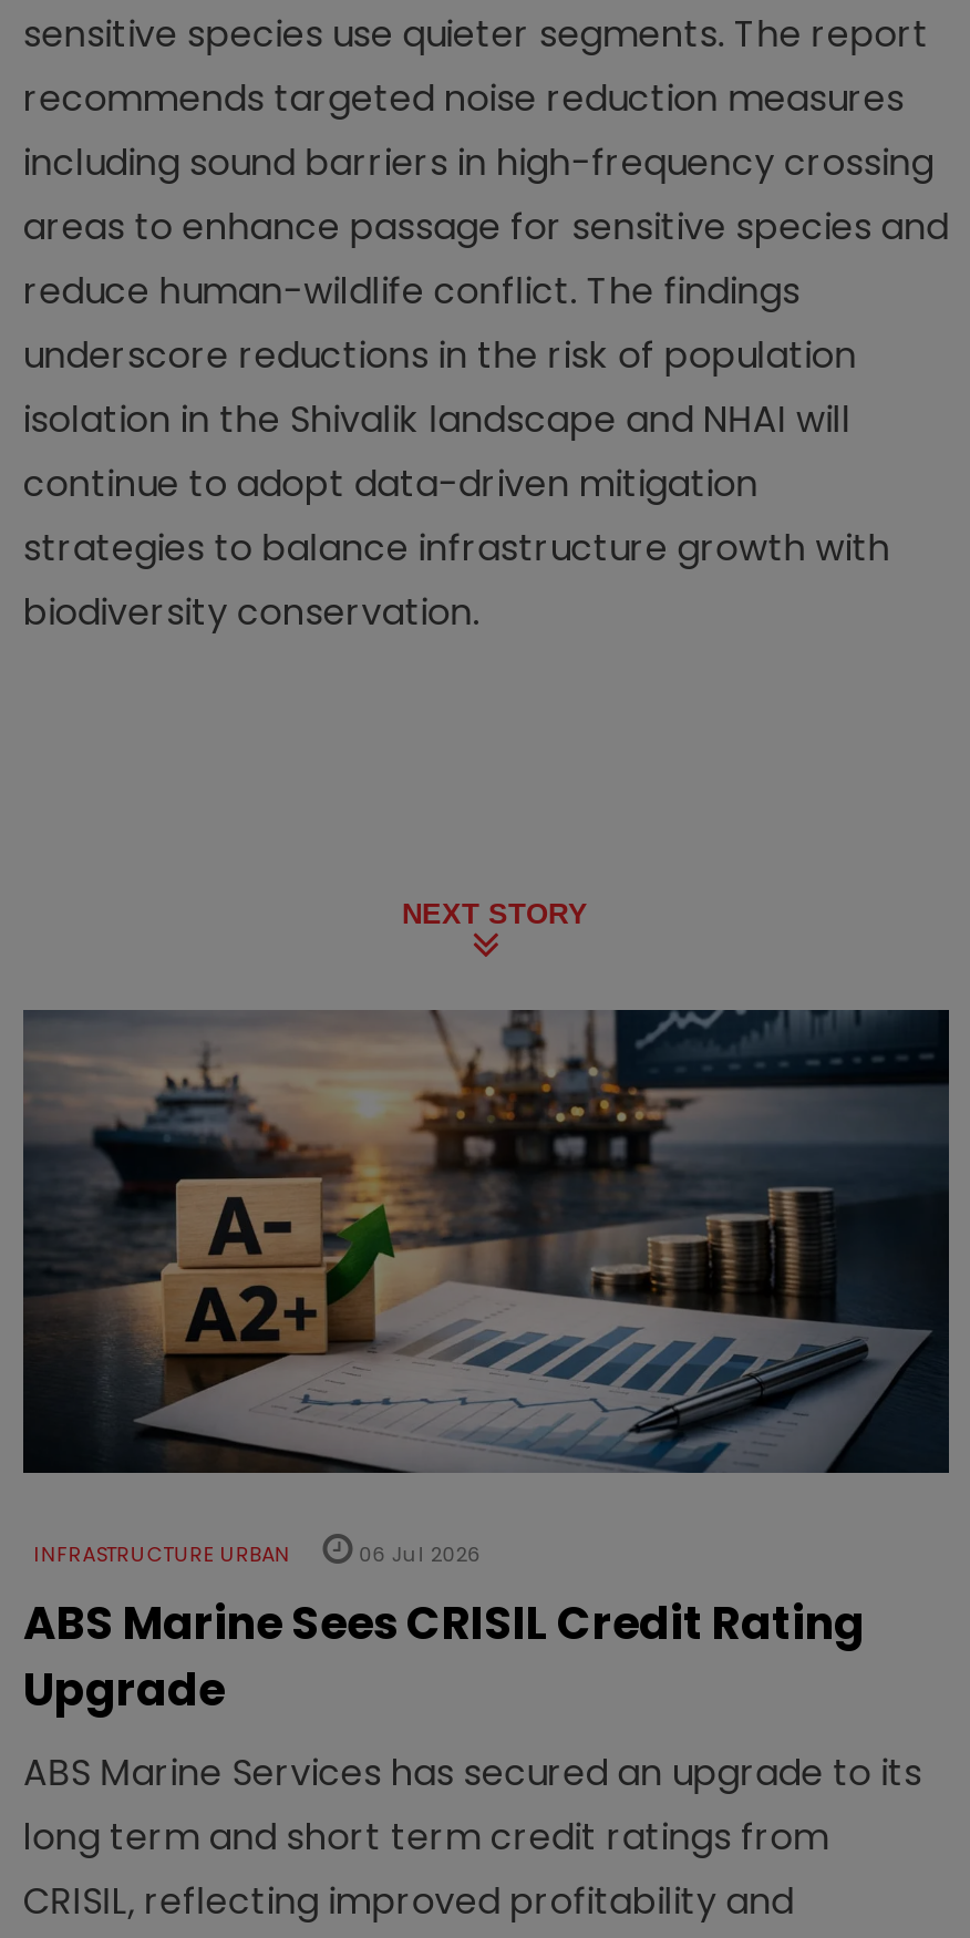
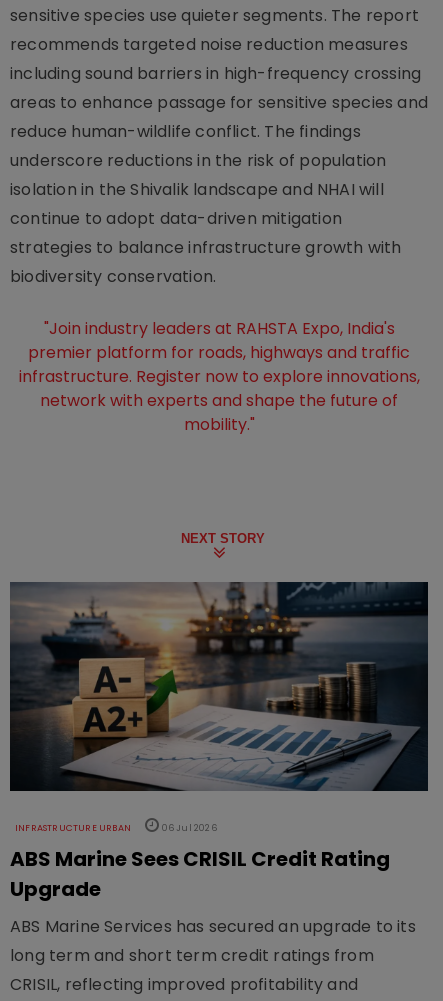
none -> [18,317,419,436] "Join industry leaders at RAHSTA Expo, India's | premier platform for roads, highways and traffic | infrastructure. Register now to explore innovations, | network with experts and shape the future of | mobility."

